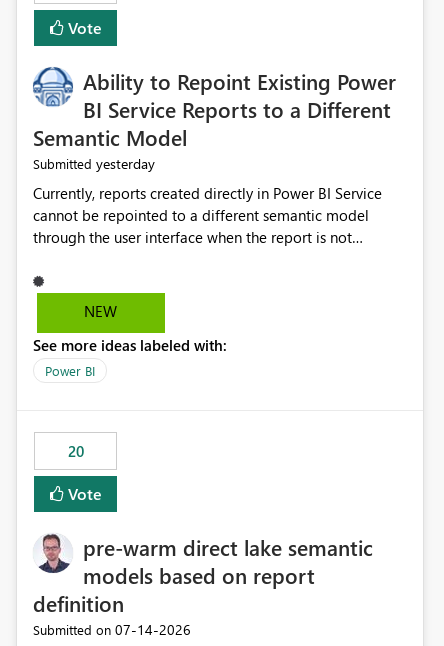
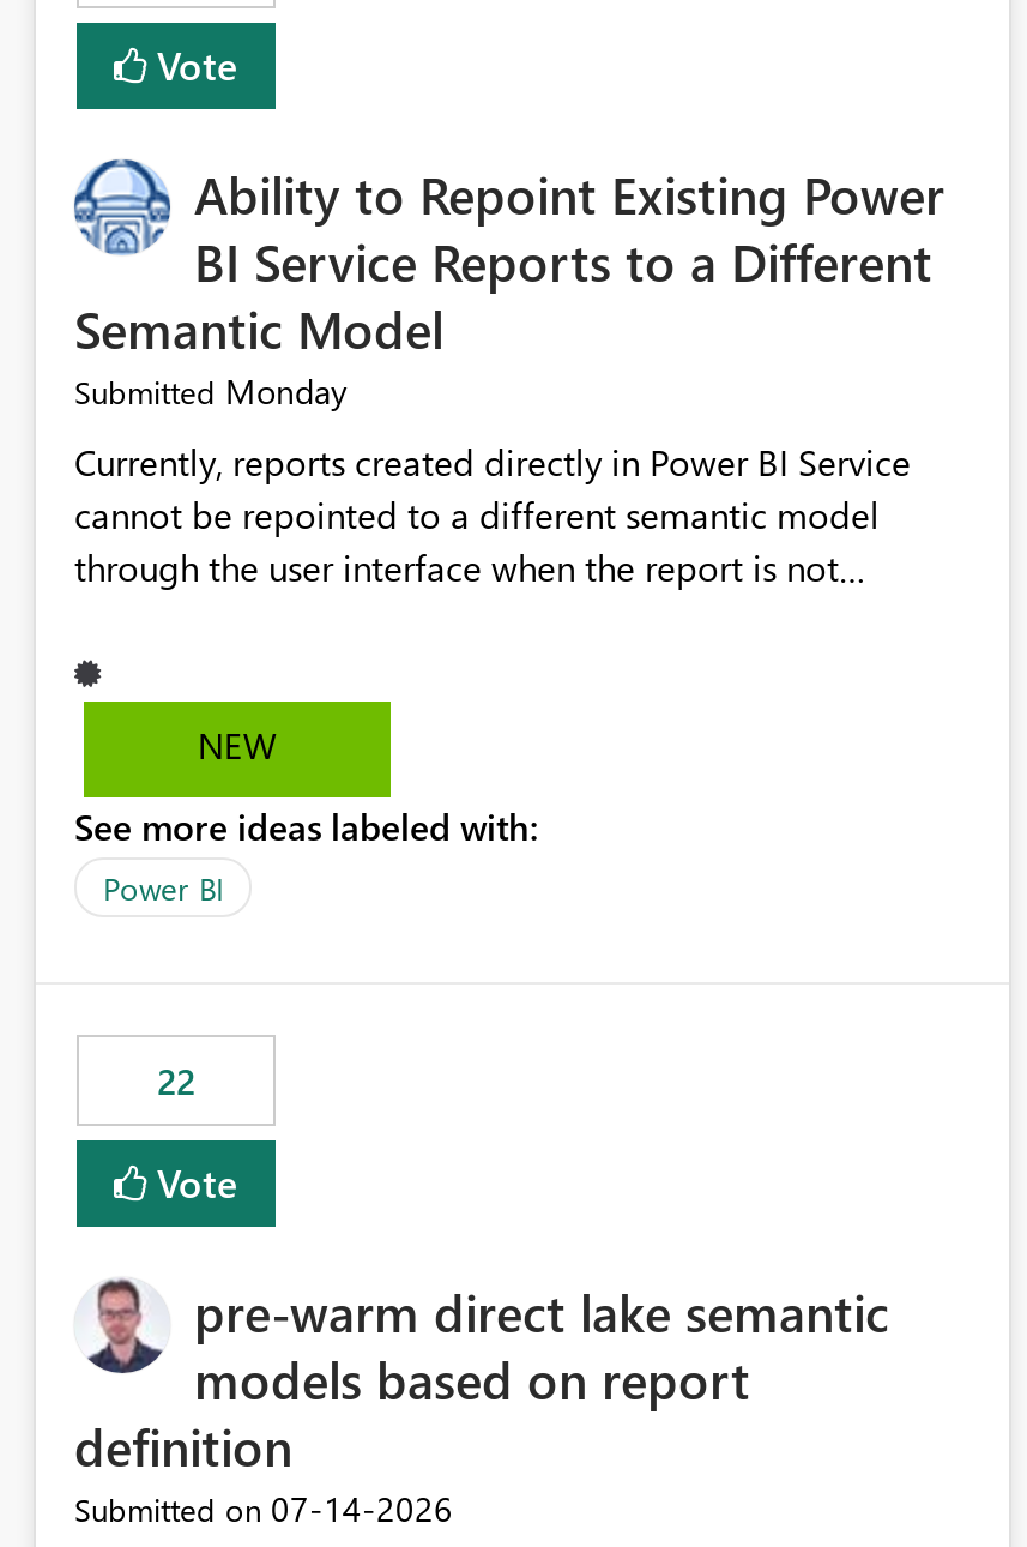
[33,154,155,173] Submitted yesterday -> [74,369,348,415] Submitted Monday
[67,441,83,461] 20 -> [157,1057,195,1105] 22

